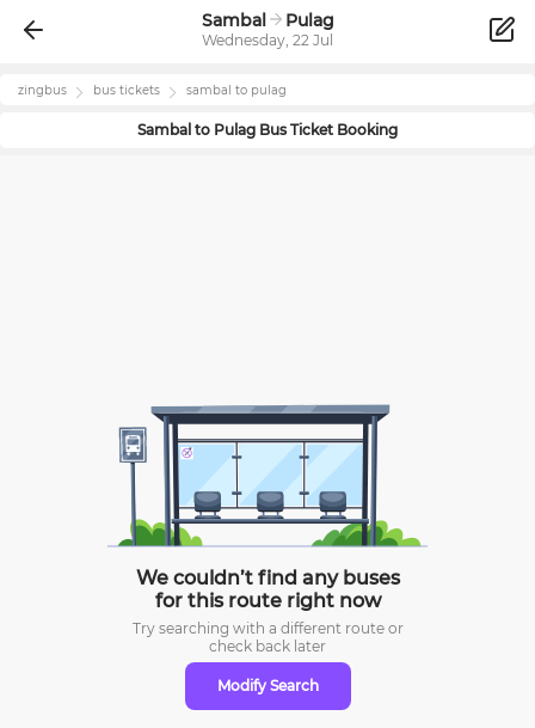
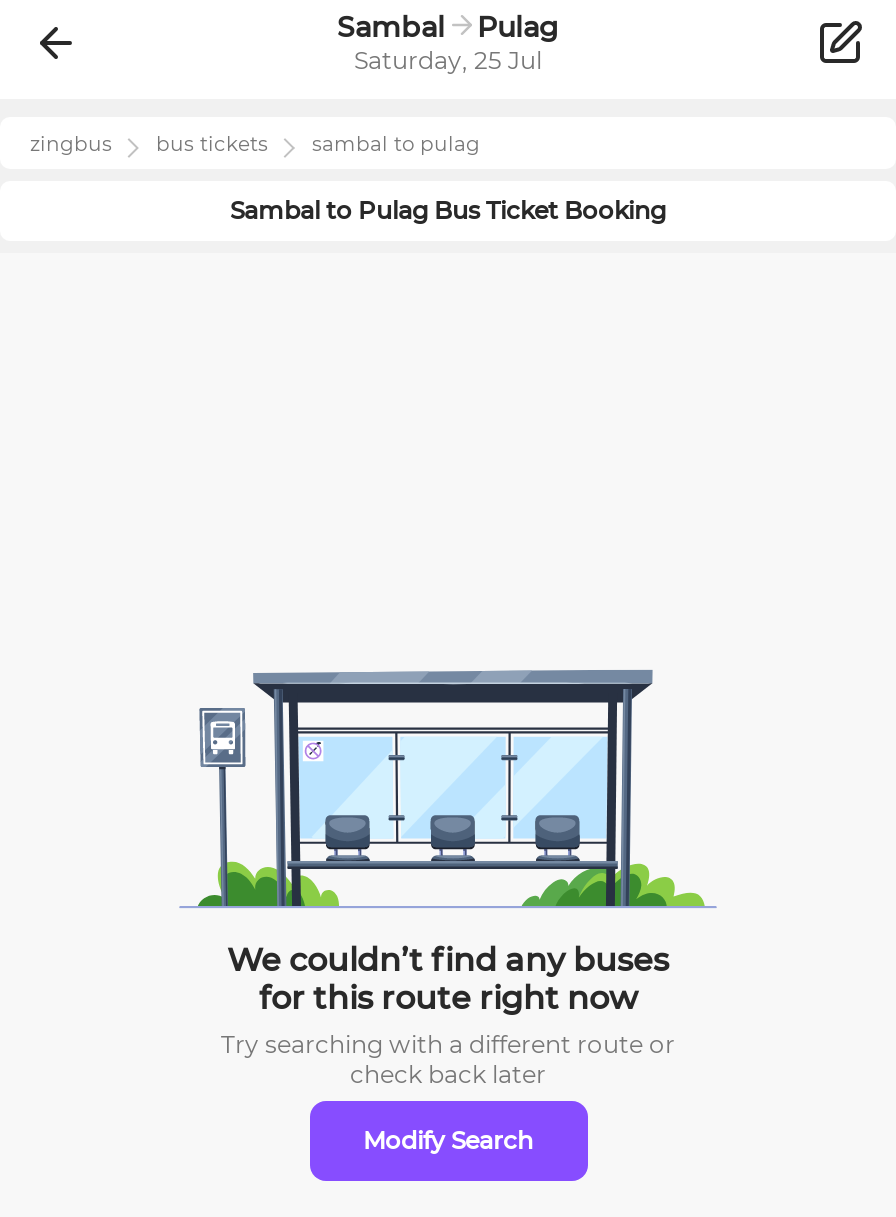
[202,31,333,49] Wednesday, 22 Jul -> [354,45,542,75] Saturday, 25 Jul

